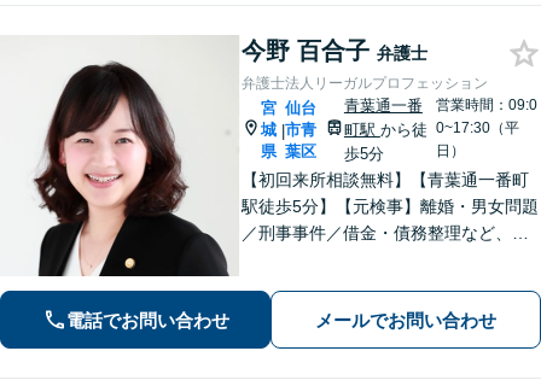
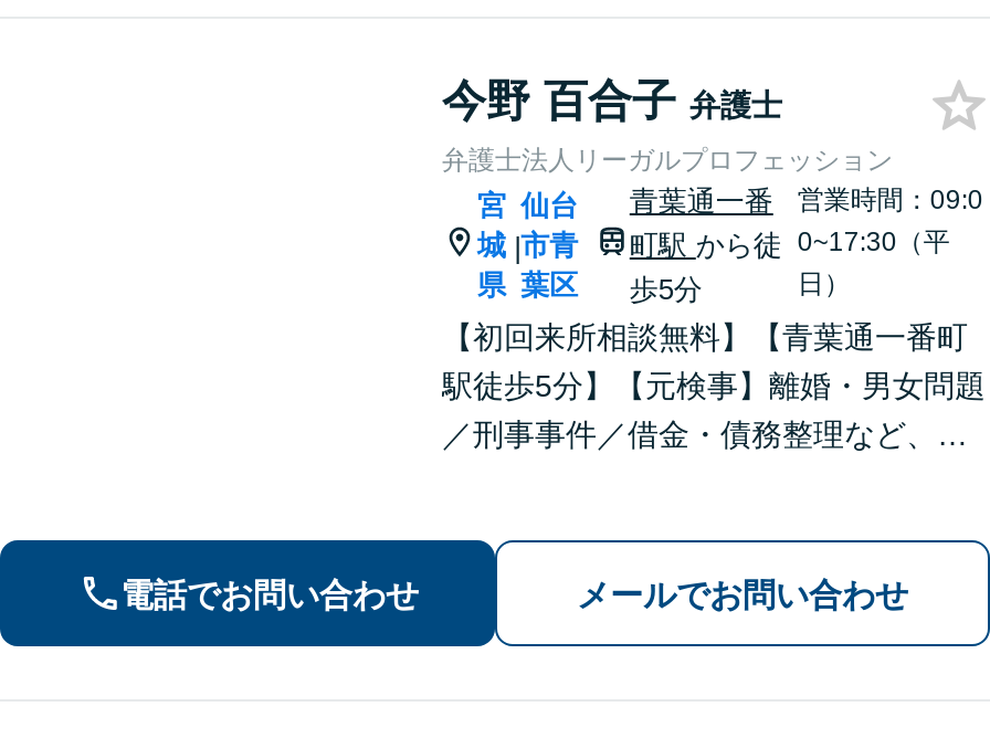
[31,36,238,277] [image] -> none

